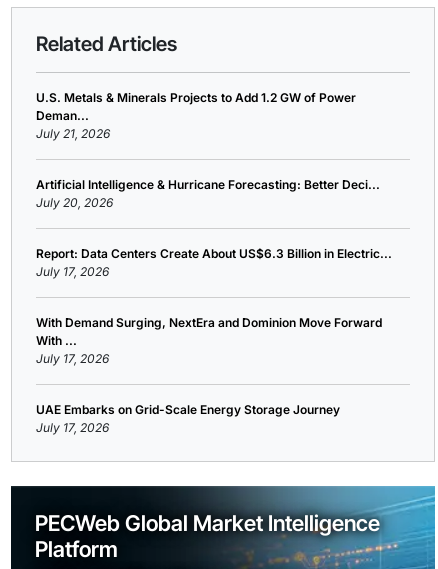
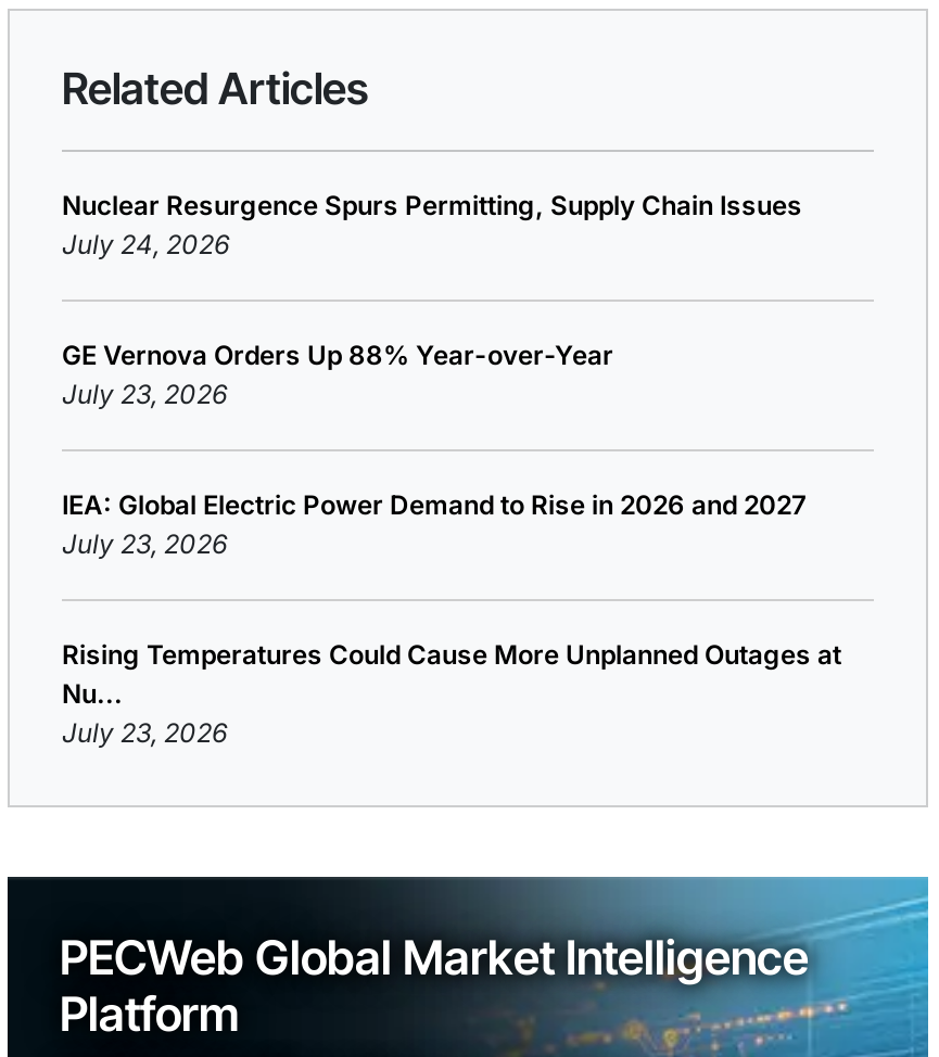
[36,90,392,435] U.S. Metals & Minerals Projects to Add 1.2 GW of Power | Deman... | July 21, 2026 | Artificial Intelligence & Hurricane Forecasting: Better Deci... | July 20, 2026 | Report: Data Centers Create About US$6.3 Billion in Electric... | July 17, 2026 | With Demand Surging, NextEra and Dominion Move Forward | With ... | July 17, 2026 | UAE Embarks on Grid-Scale Energy Storage Journey | July 17, 2026 -> [62,189,841,749] Nuclear Resurgence Spurs Permitting, Supply Chain Issues | July 24, 2026 | GE Vernova Orders Up 88% Year-over-Year | July 23, 2026 | IEA: Global Electric Power Demand to Rise in 2026 and 2027 | July 23, 2026 | Rising Temperatures Could Cause More Unplanned Outages at | Nu... | July 23, 2026

